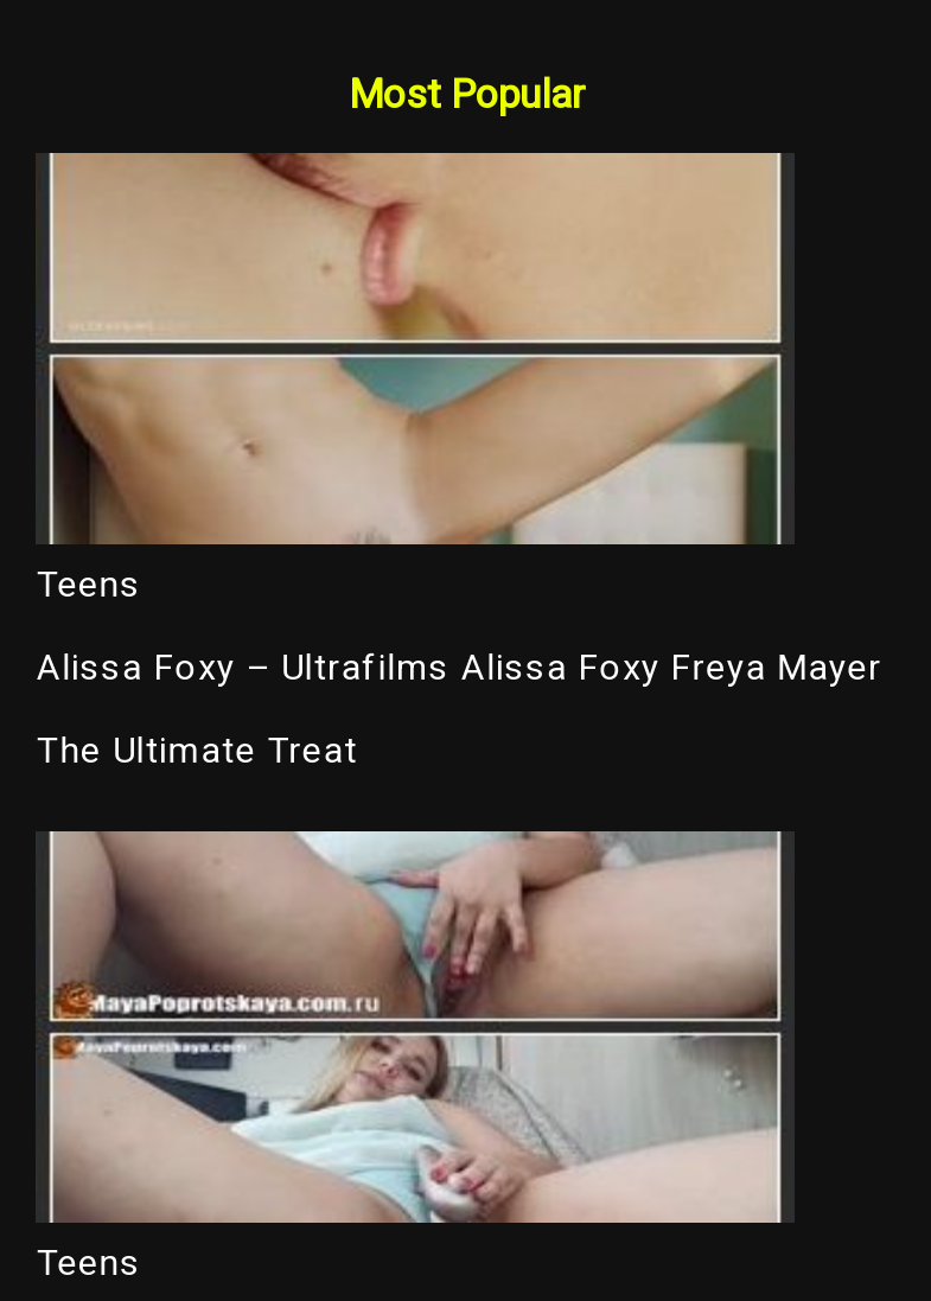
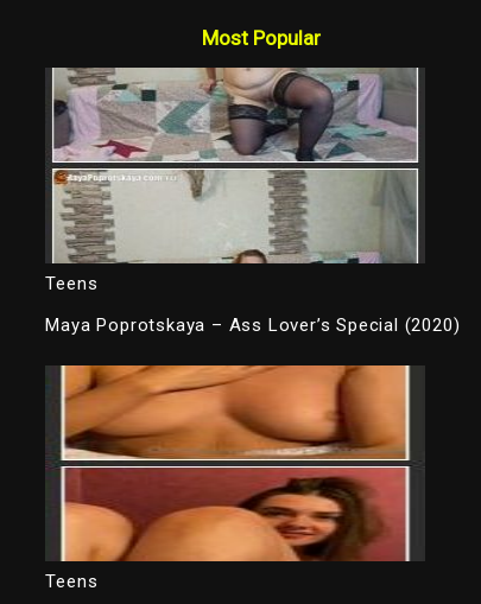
[50,151,778,547] [image] -> [52,66,418,265] [image]
[37,647,882,773] Alissa Foxy – Ultrafilms Alissa Foxy Freya Mayer | The Ultimate Treat -> [46,315,460,336] Maya Poprotskaya – Ass Lover’s Special (2020)
[47,829,783,1225] [image] -> [52,364,418,562] [image]

